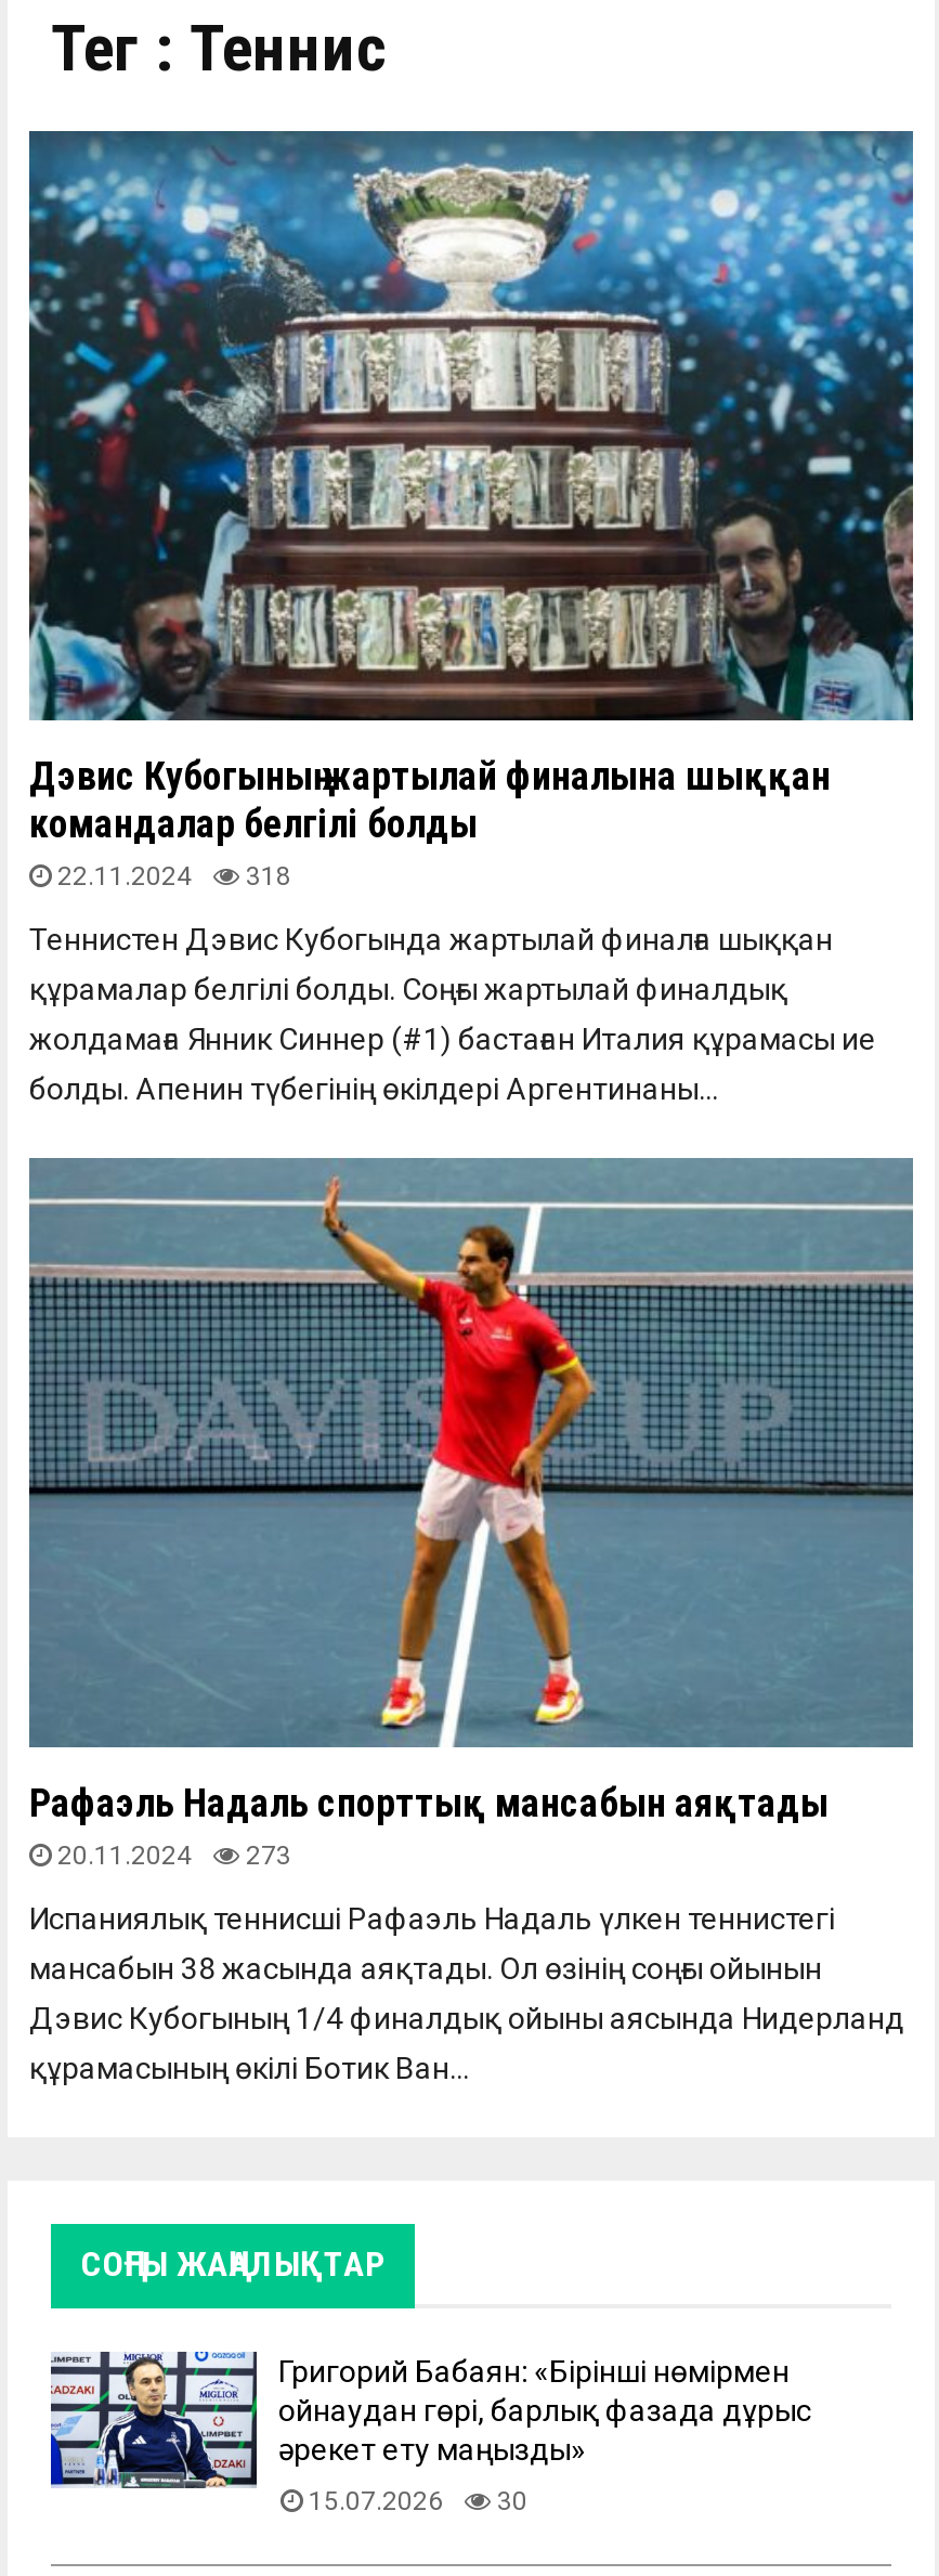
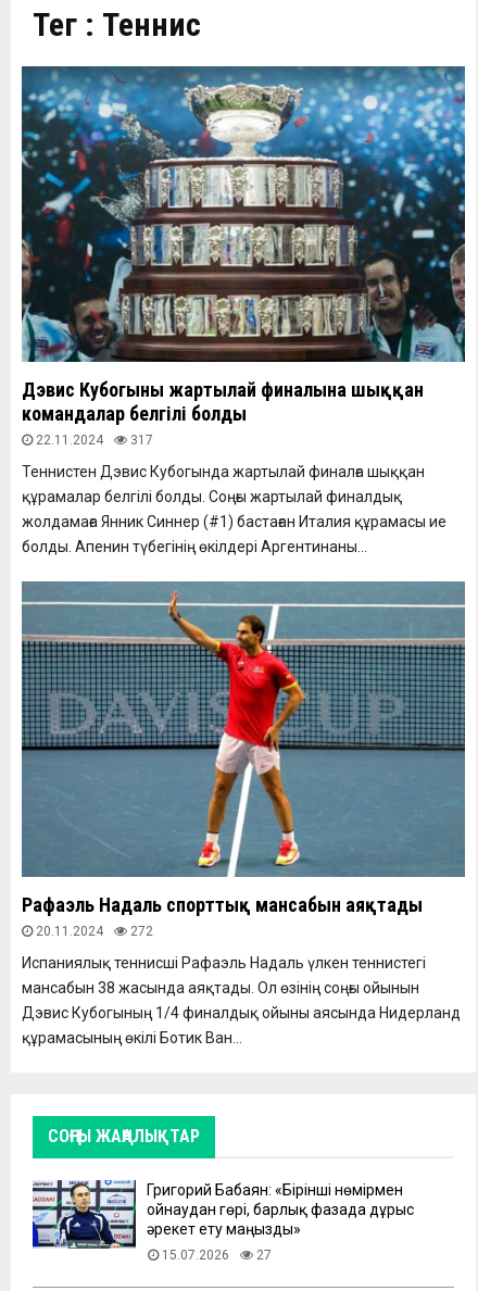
[57,861,291,892] 22.11.2024 318 -> [36,433,153,448] 22.11.2024 317
[57,1840,291,1871] 20.11.2024 273 -> [36,924,153,939] 20.11.2024 272
[309,2486,527,2516] 15.07.2026 30 -> [162,1248,272,1263] 15.07.2026 27

